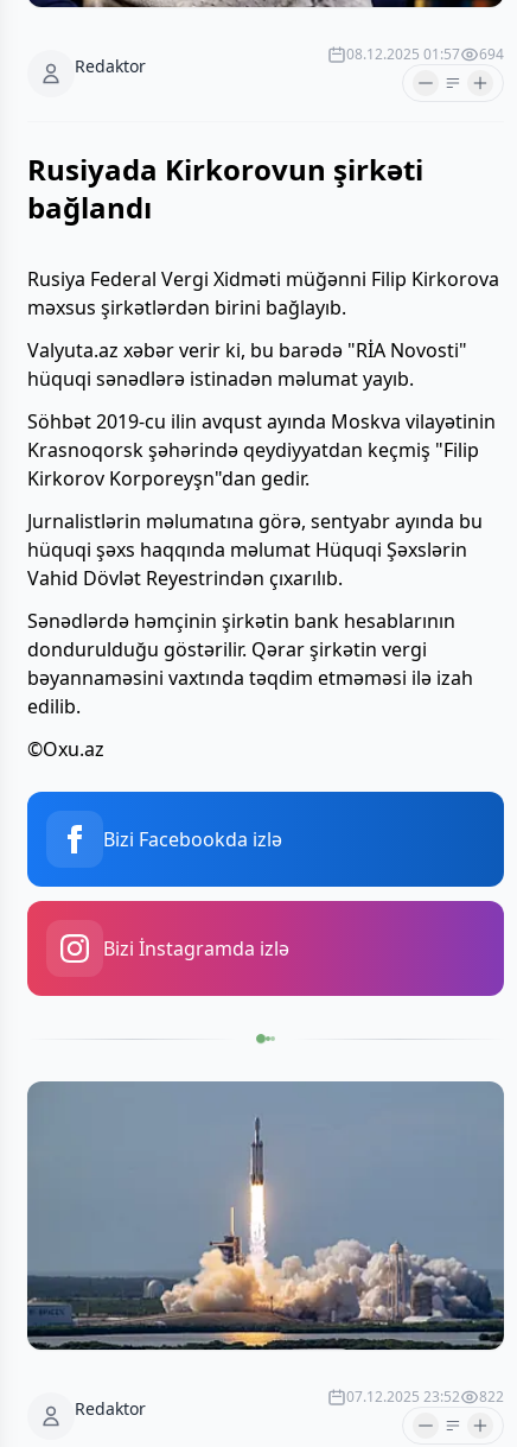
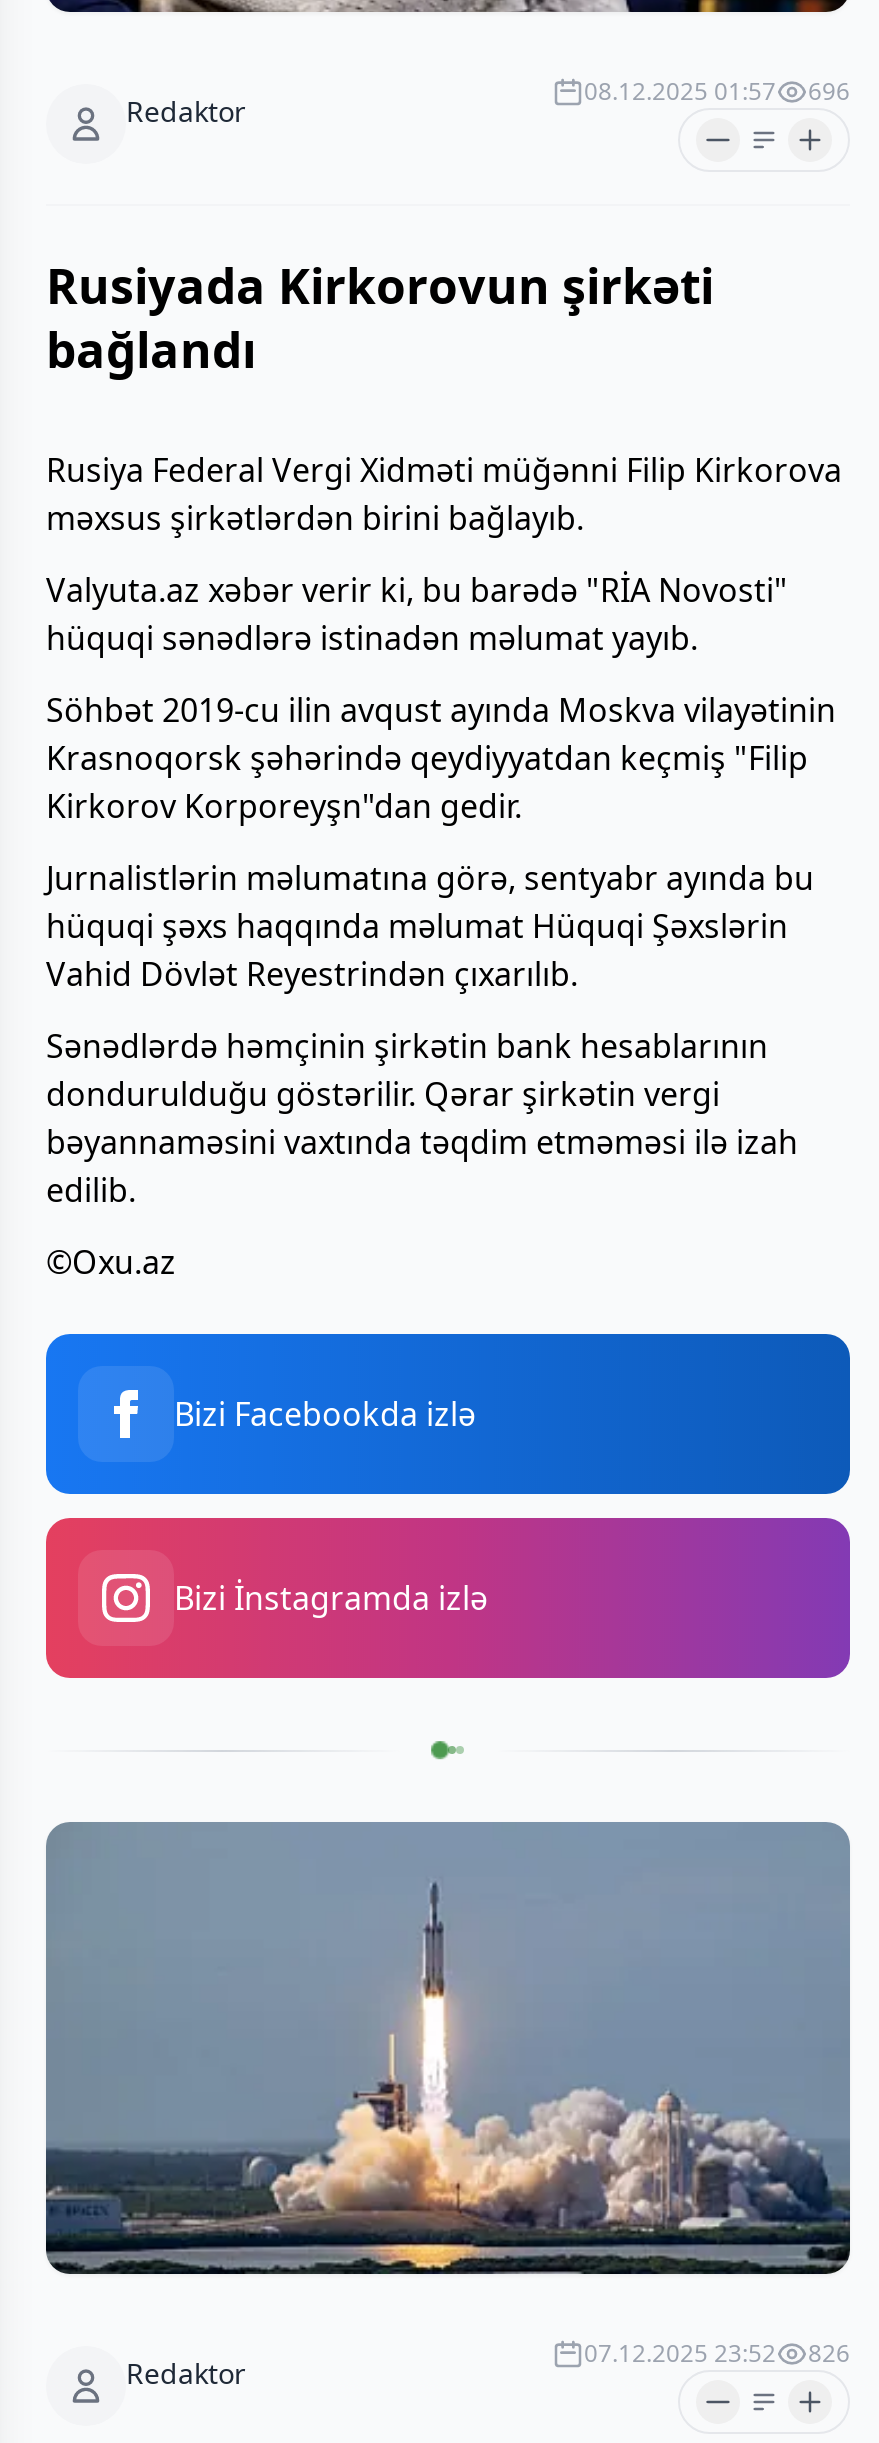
[346,45,504,65] 08.12.2025 01:57 694 -> [584,75,850,109] 08.12.2025 01:57 696
[346,1387,504,1407] 07.12.2025 23:52 822 -> [584,2337,850,2371] 07.12.2025 23:52 826

